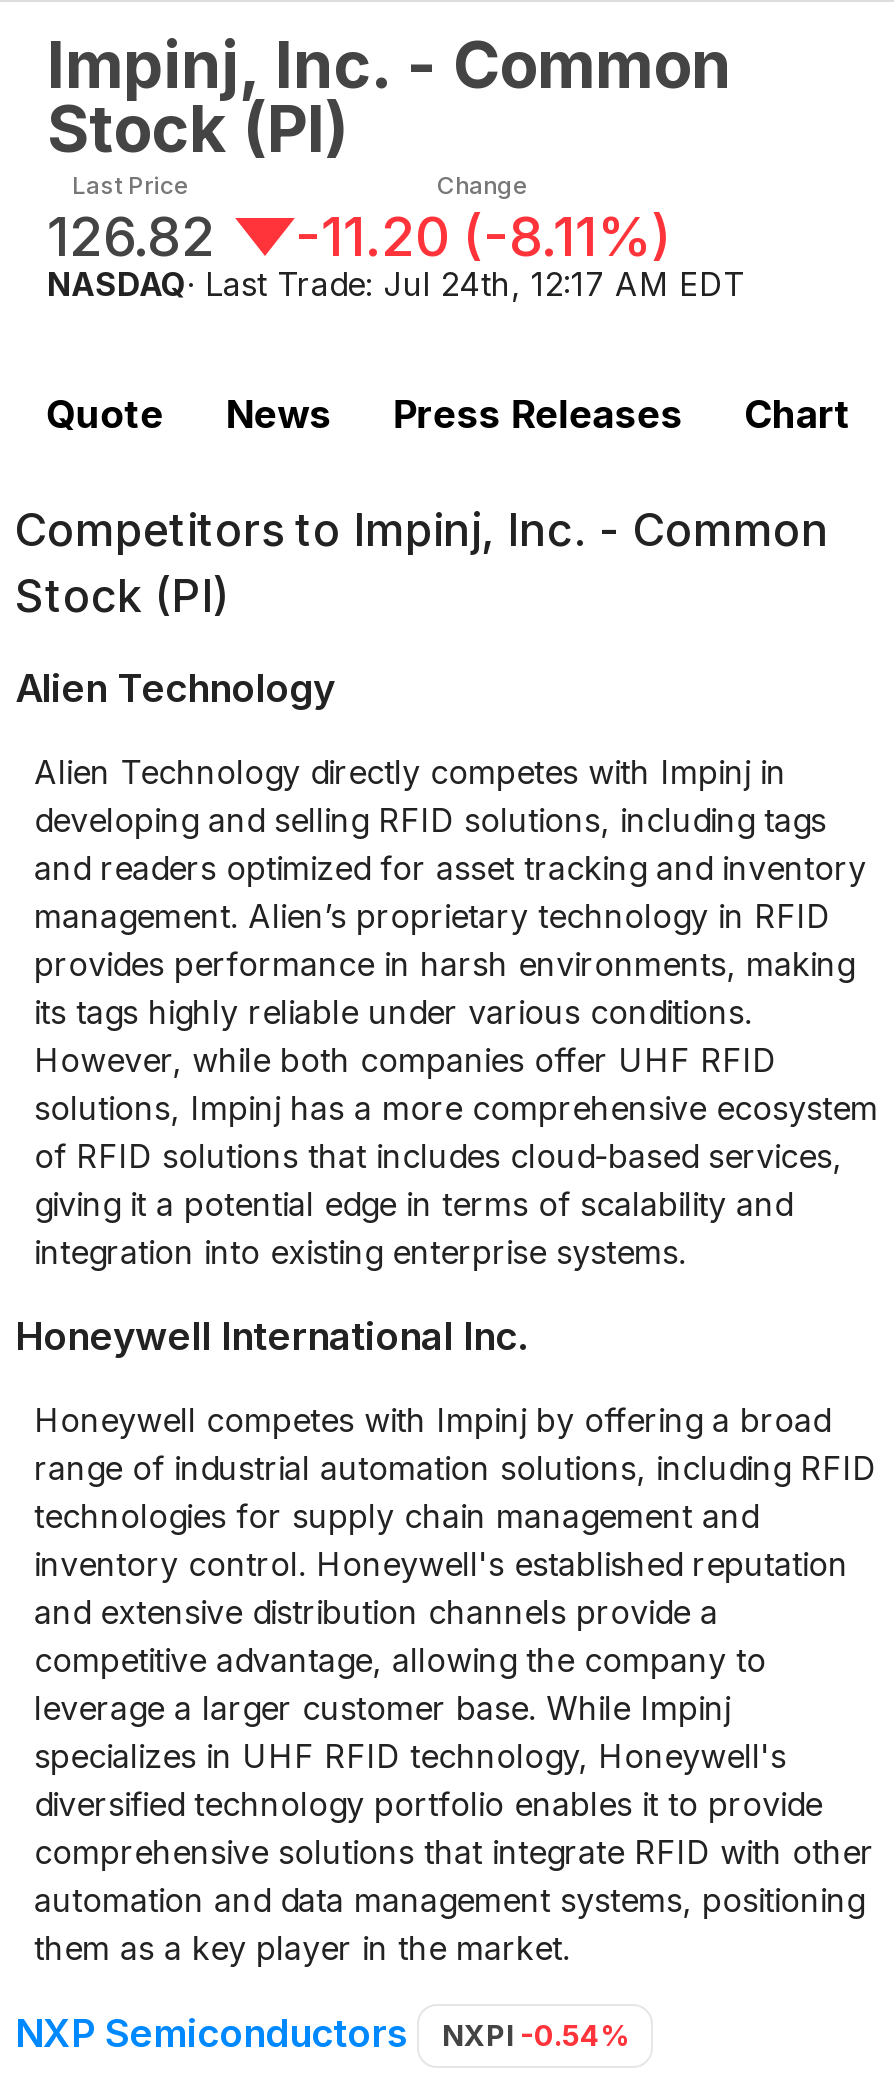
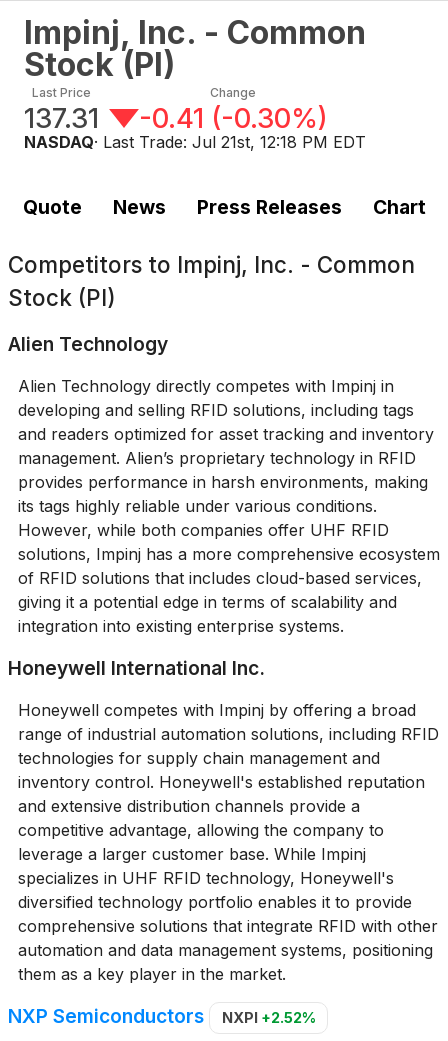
[47,203,215,269] 126.82 -> [24,102,99,135] 137.31
[295,203,671,269] -11.20 (-8.11%) -> [139,102,328,135] -0.41 (-0.30%)
[47,263,745,303] NASDAQ · Last Trade: Jul 24th, 12:17 AM EDT -> [24,132,366,152] NASDAQ · Last Trade: Jul 21st, 12:18 PM EDT
[15,2009,628,2057] NXP Semiconductors NXPI -0.54% -> [8,1004,315,1028] NXP Semiconductors NXPI +2.52%

